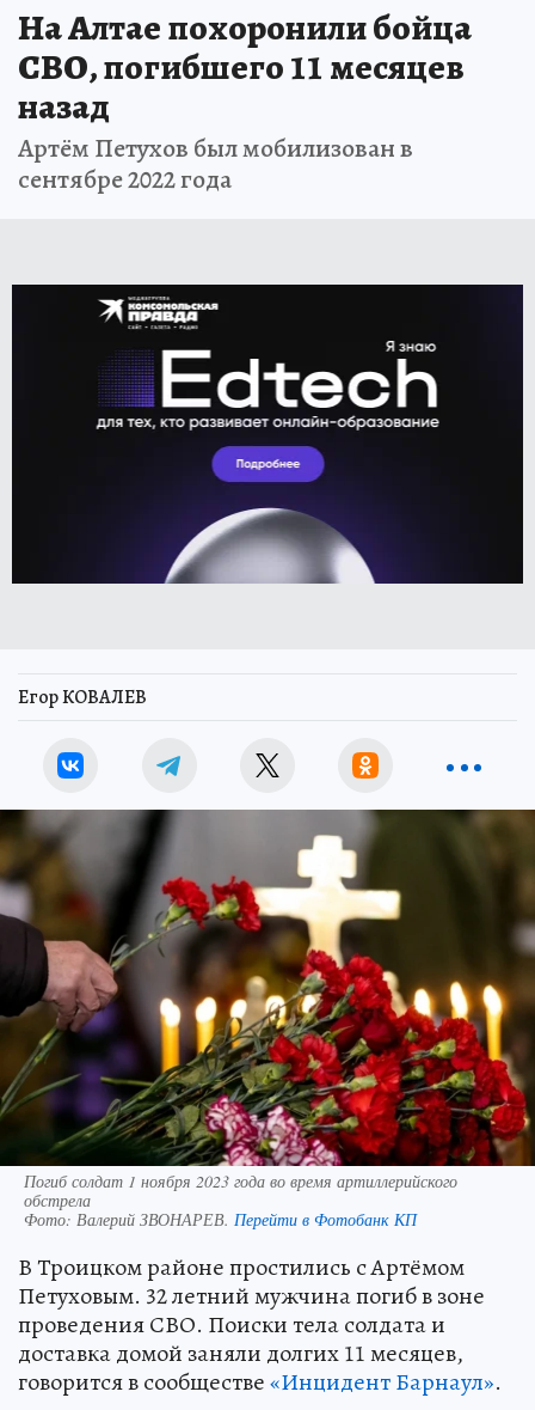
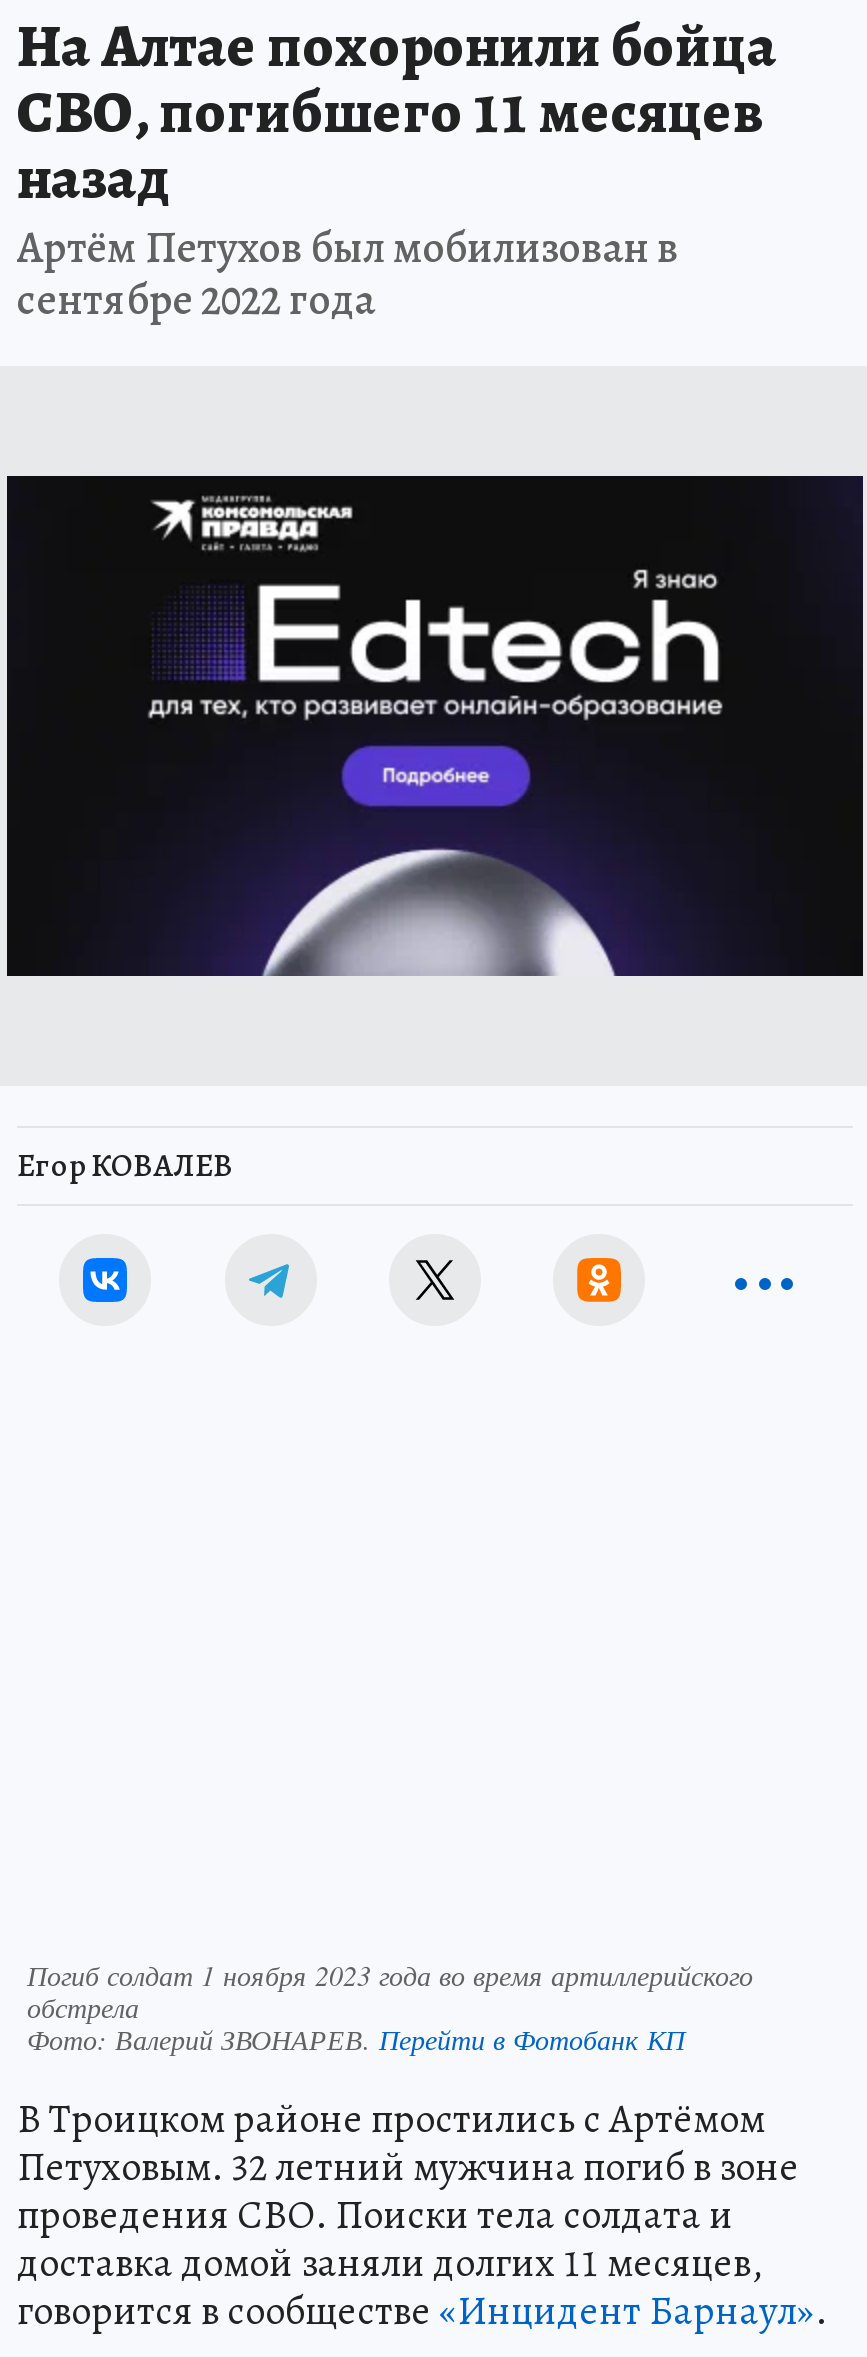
[4,808,531,1167] [image] -> none

